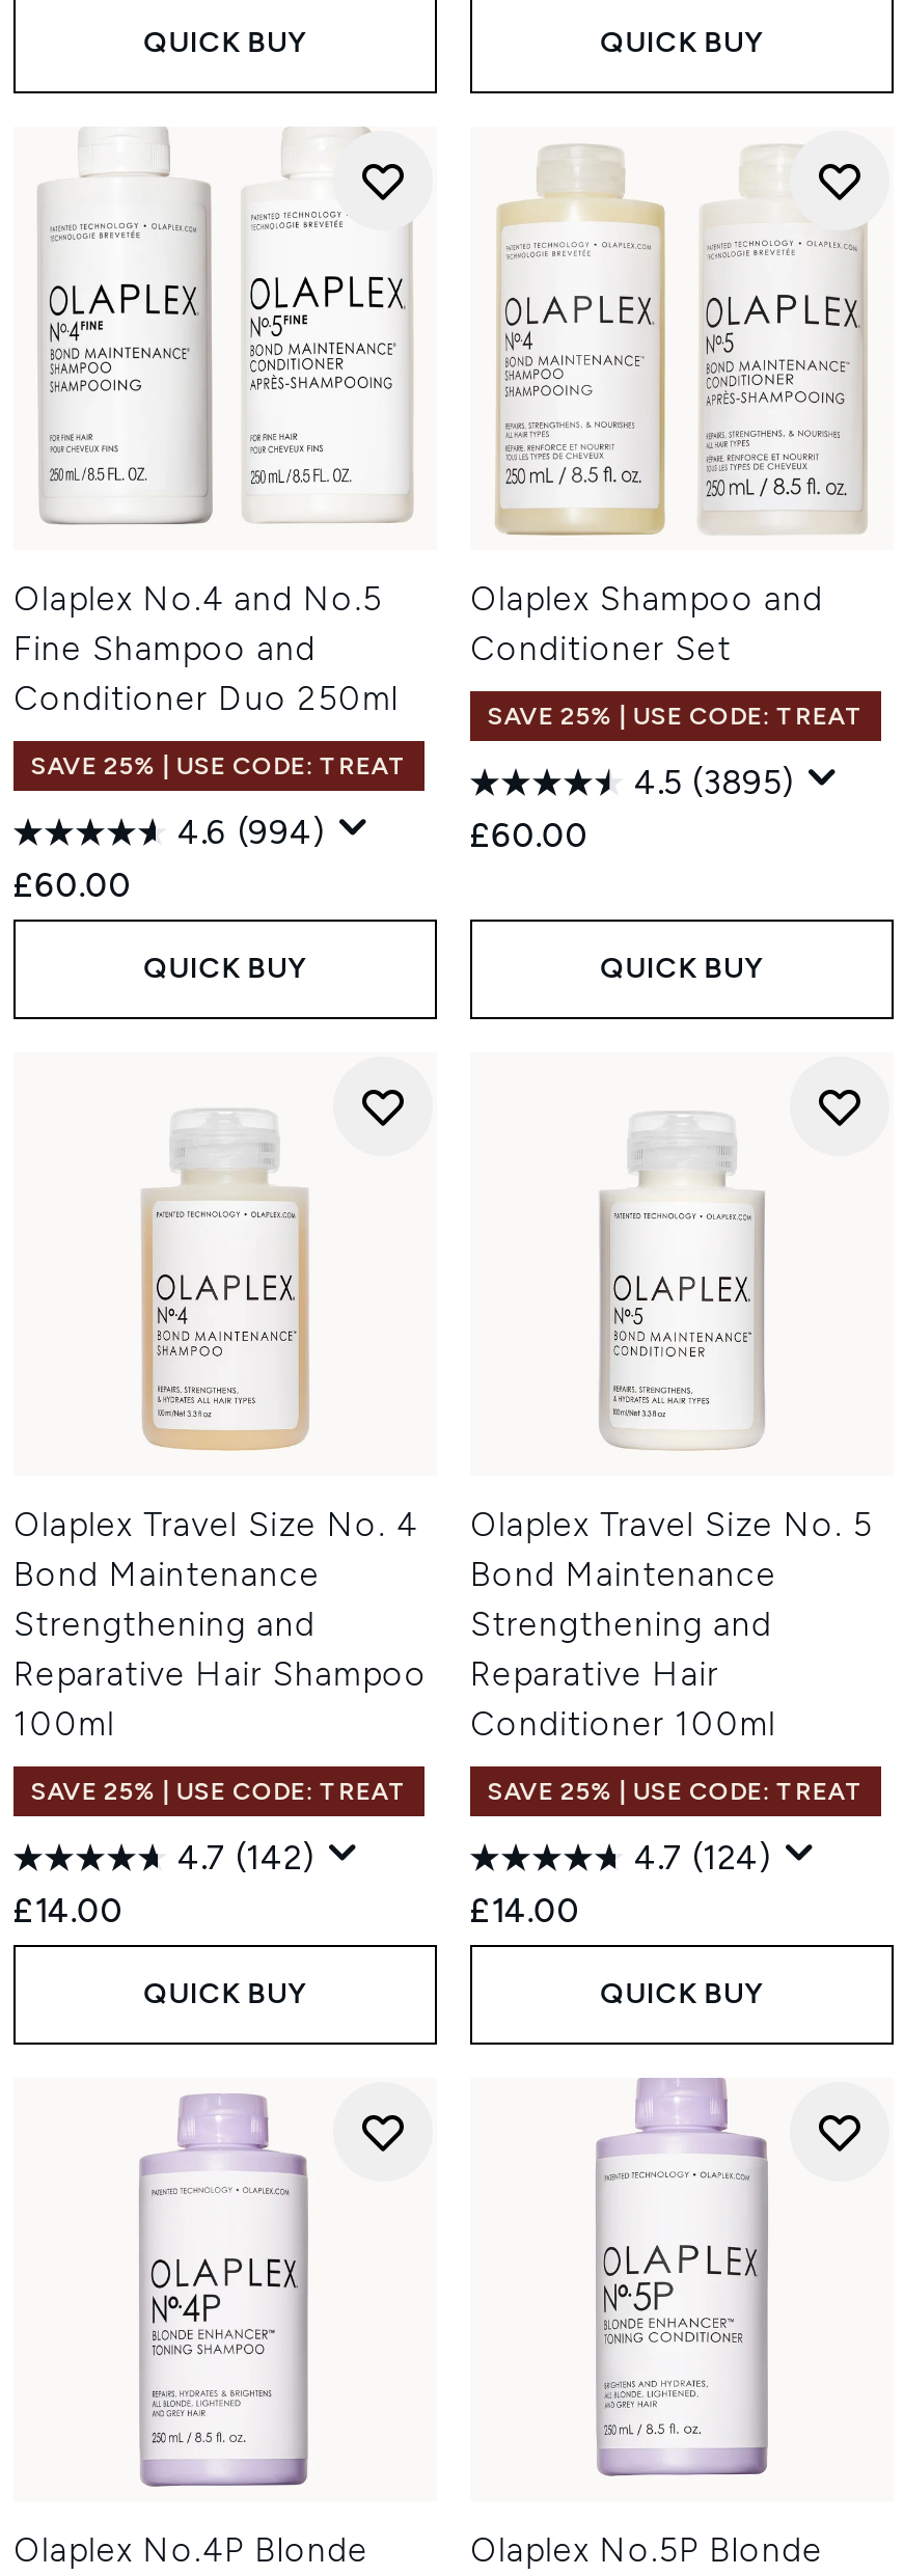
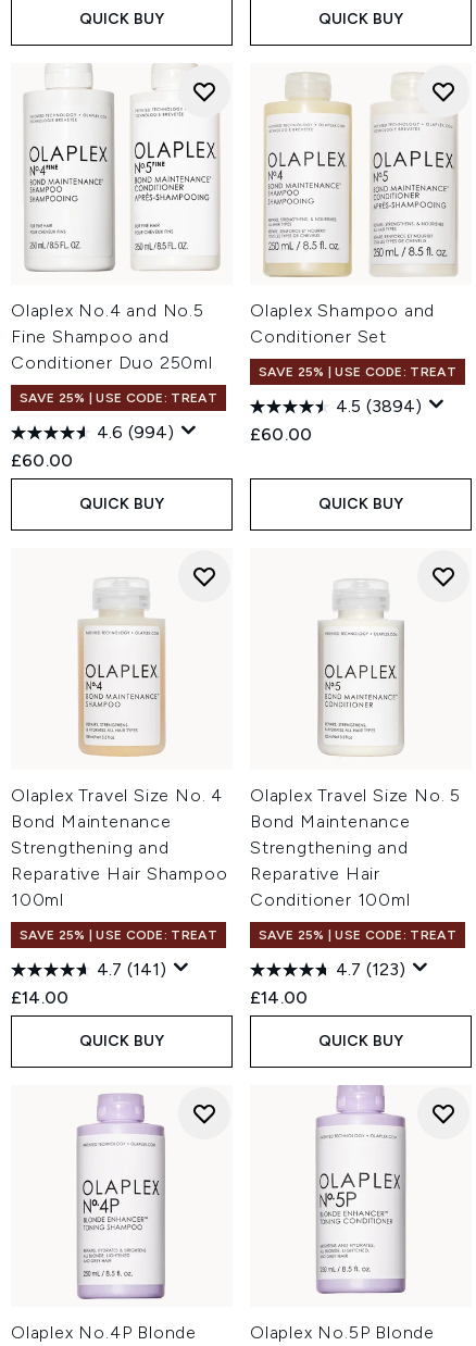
[634,762,794,801] 4.5 (3895) -> [336,396,422,416] 4.5 (3894)
[177,1837,314,1876] 4.7 (142) -> [97,959,166,980] 4.7 (141)
[634,1837,771,1876] 4.7 (124) -> [336,959,405,980] 4.7 (123)

